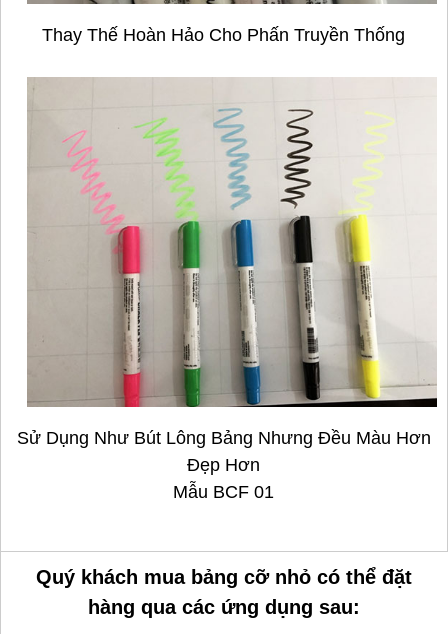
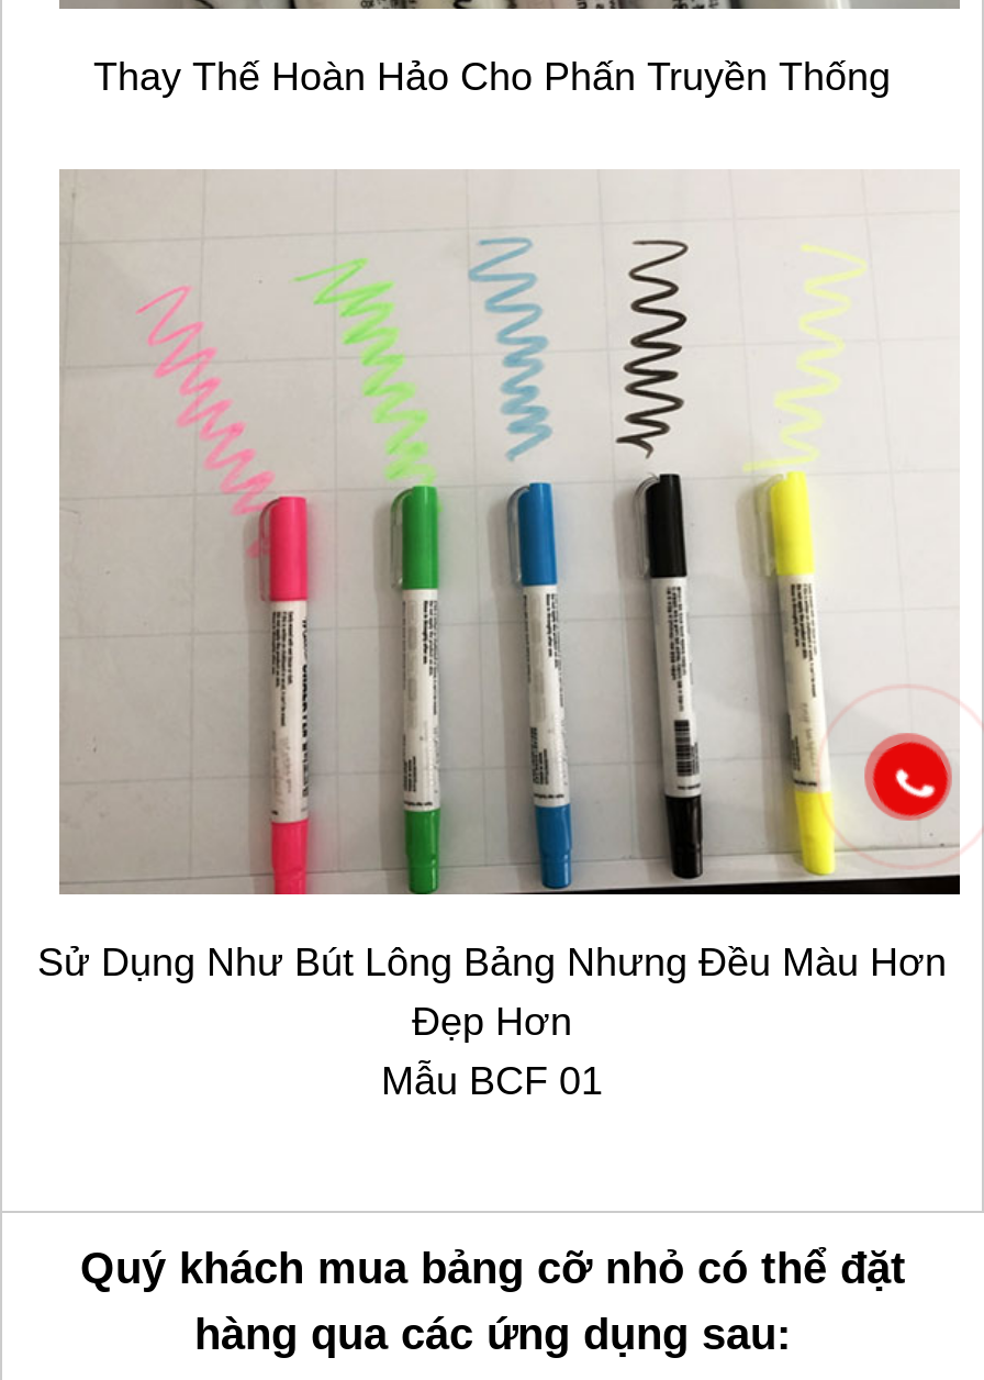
none -> [863,732,953,822] [image]

